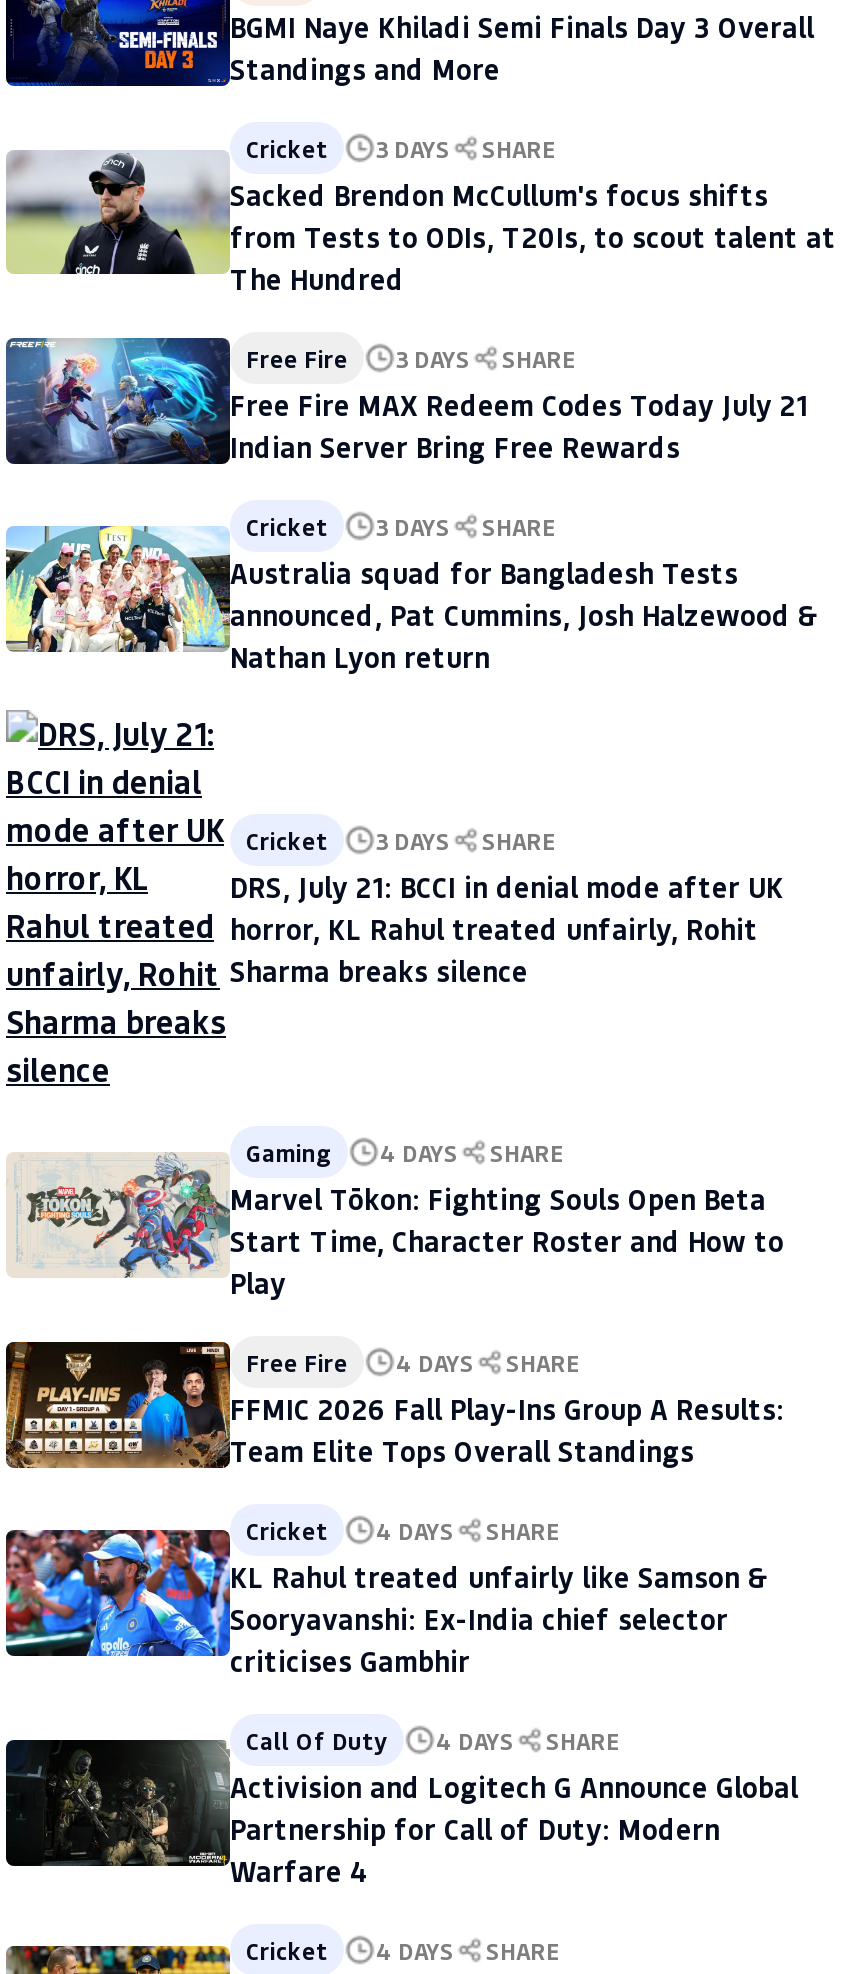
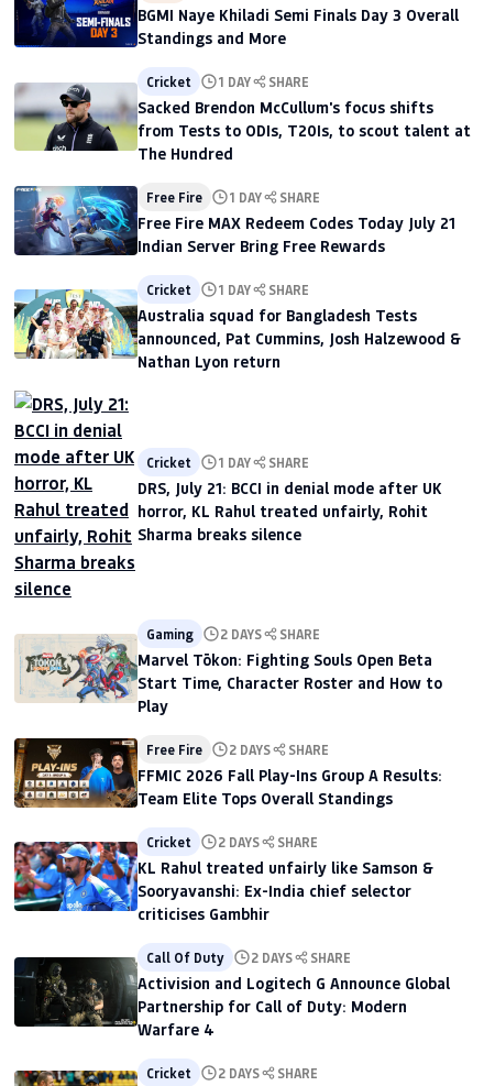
[246,133,556,165] Cricket 3 DAYS SHARE -> [146,73,309,91] Cricket 1 DAY SHARE
[246,343,576,375] Free Fire 3 DAYS SHARE -> [146,189,320,206] Free Fire 1 DAY SHARE
[246,511,556,543] Cricket 3 DAYS SHARE -> [146,281,309,299] Cricket 1 DAY SHARE
[246,824,556,856] Cricket 3 DAYS SHARE -> [146,453,309,471] Cricket 1 DAY SHARE
[246,1137,564,1169] Gaming 4 DAYS SHARE -> [146,626,320,643] Gaming 2 DAYS SHARE
[246,1347,580,1379] Free Fire 4 DAYS SHARE -> [146,741,329,759] Free Fire 2 DAYS SHARE
[246,1515,560,1547] Cricket 4 DAYS SHARE -> [146,833,318,851] Cricket 2 DAYS SHARE
[246,1725,620,1757] Call Of Duty 4 DAYS SHARE -> [146,949,351,967] Call Of Duty 2 DAYS SHARE
[246,1935,560,1967] Cricket 4 DAYS SHARE -> [146,1065,318,1082] Cricket 2 DAYS SHARE

